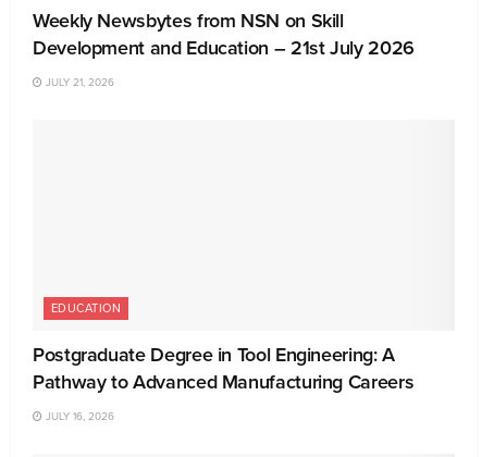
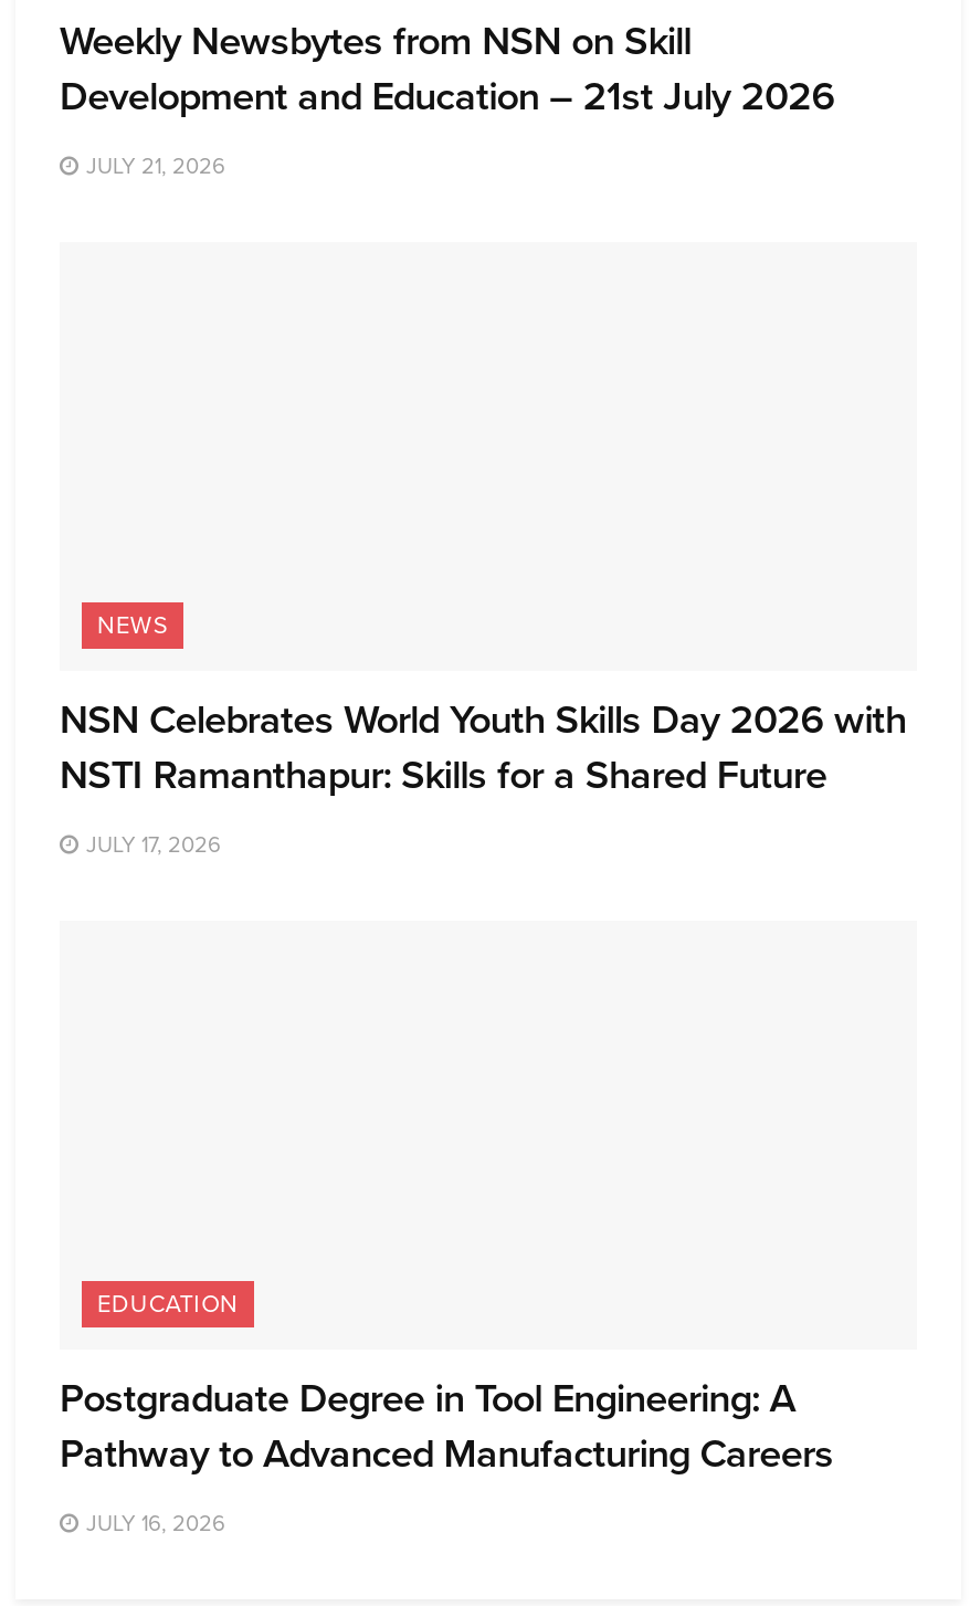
none -> [60,607,906,861] NEWS | NSN Celebrates World Youth Skills Day 2026 with | NSTI Ramanthapur: Skills for a Shared Future | JULY 17, 2026

